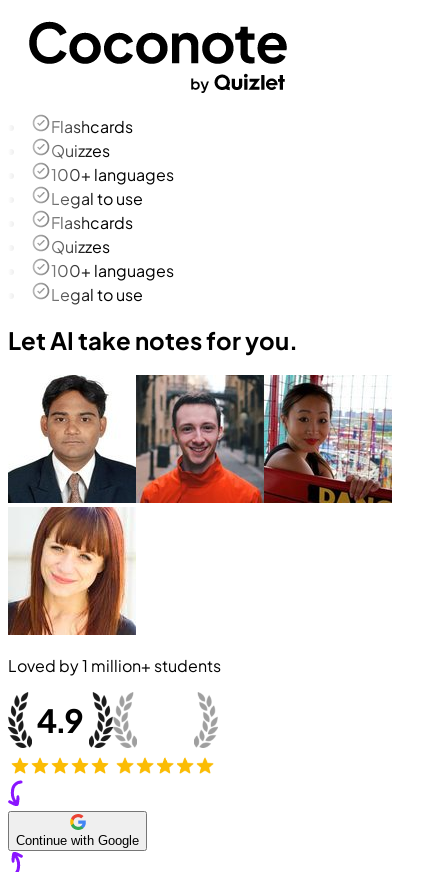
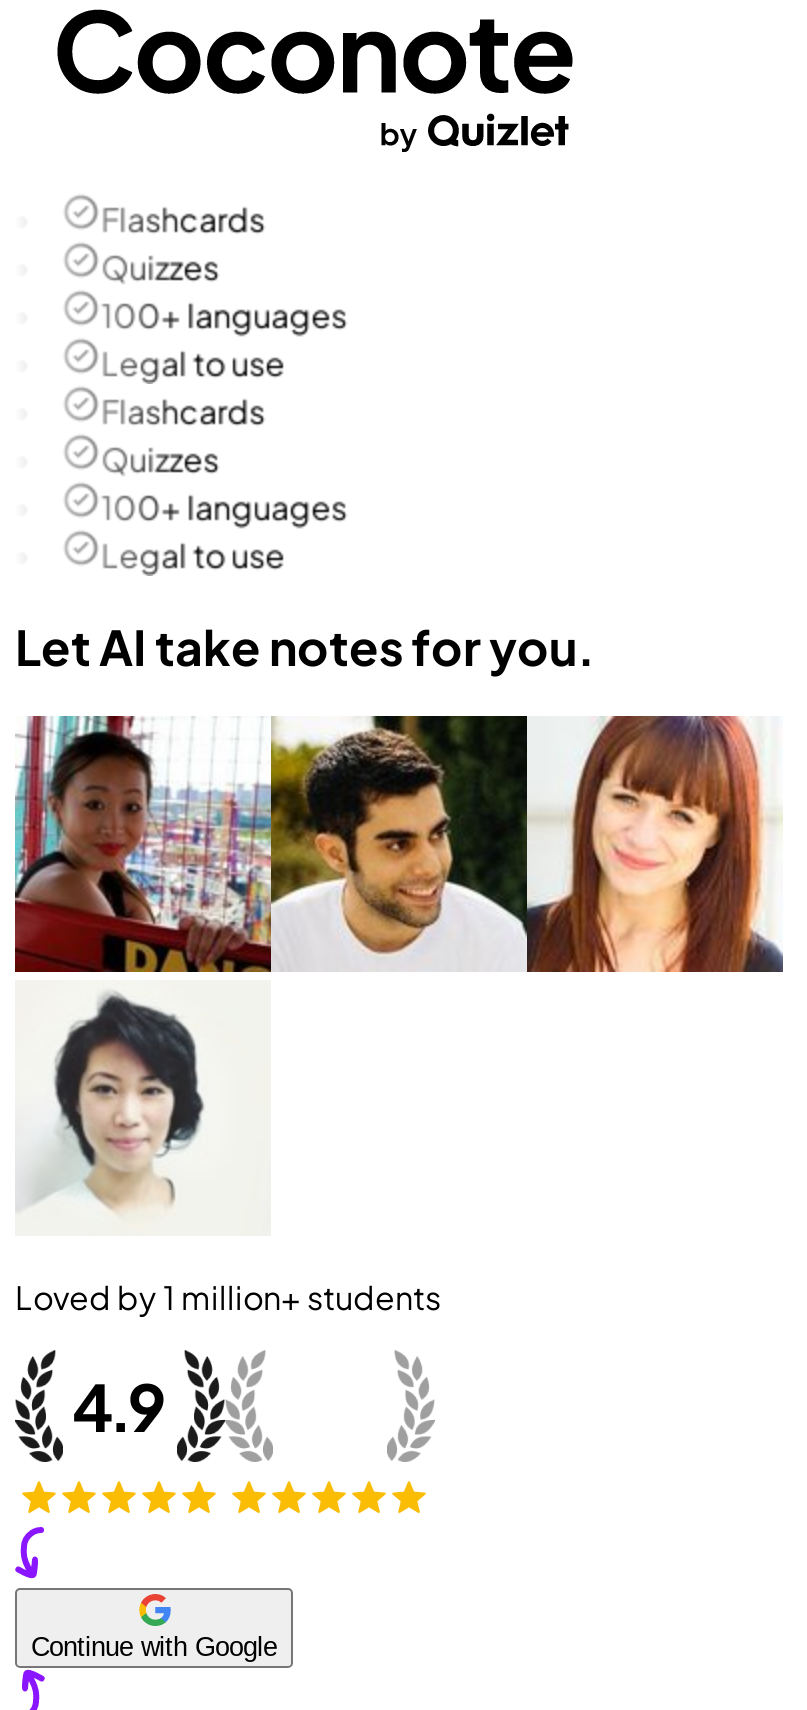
[7,374,393,636] [image] -> [13,714,785,1236] [image]

